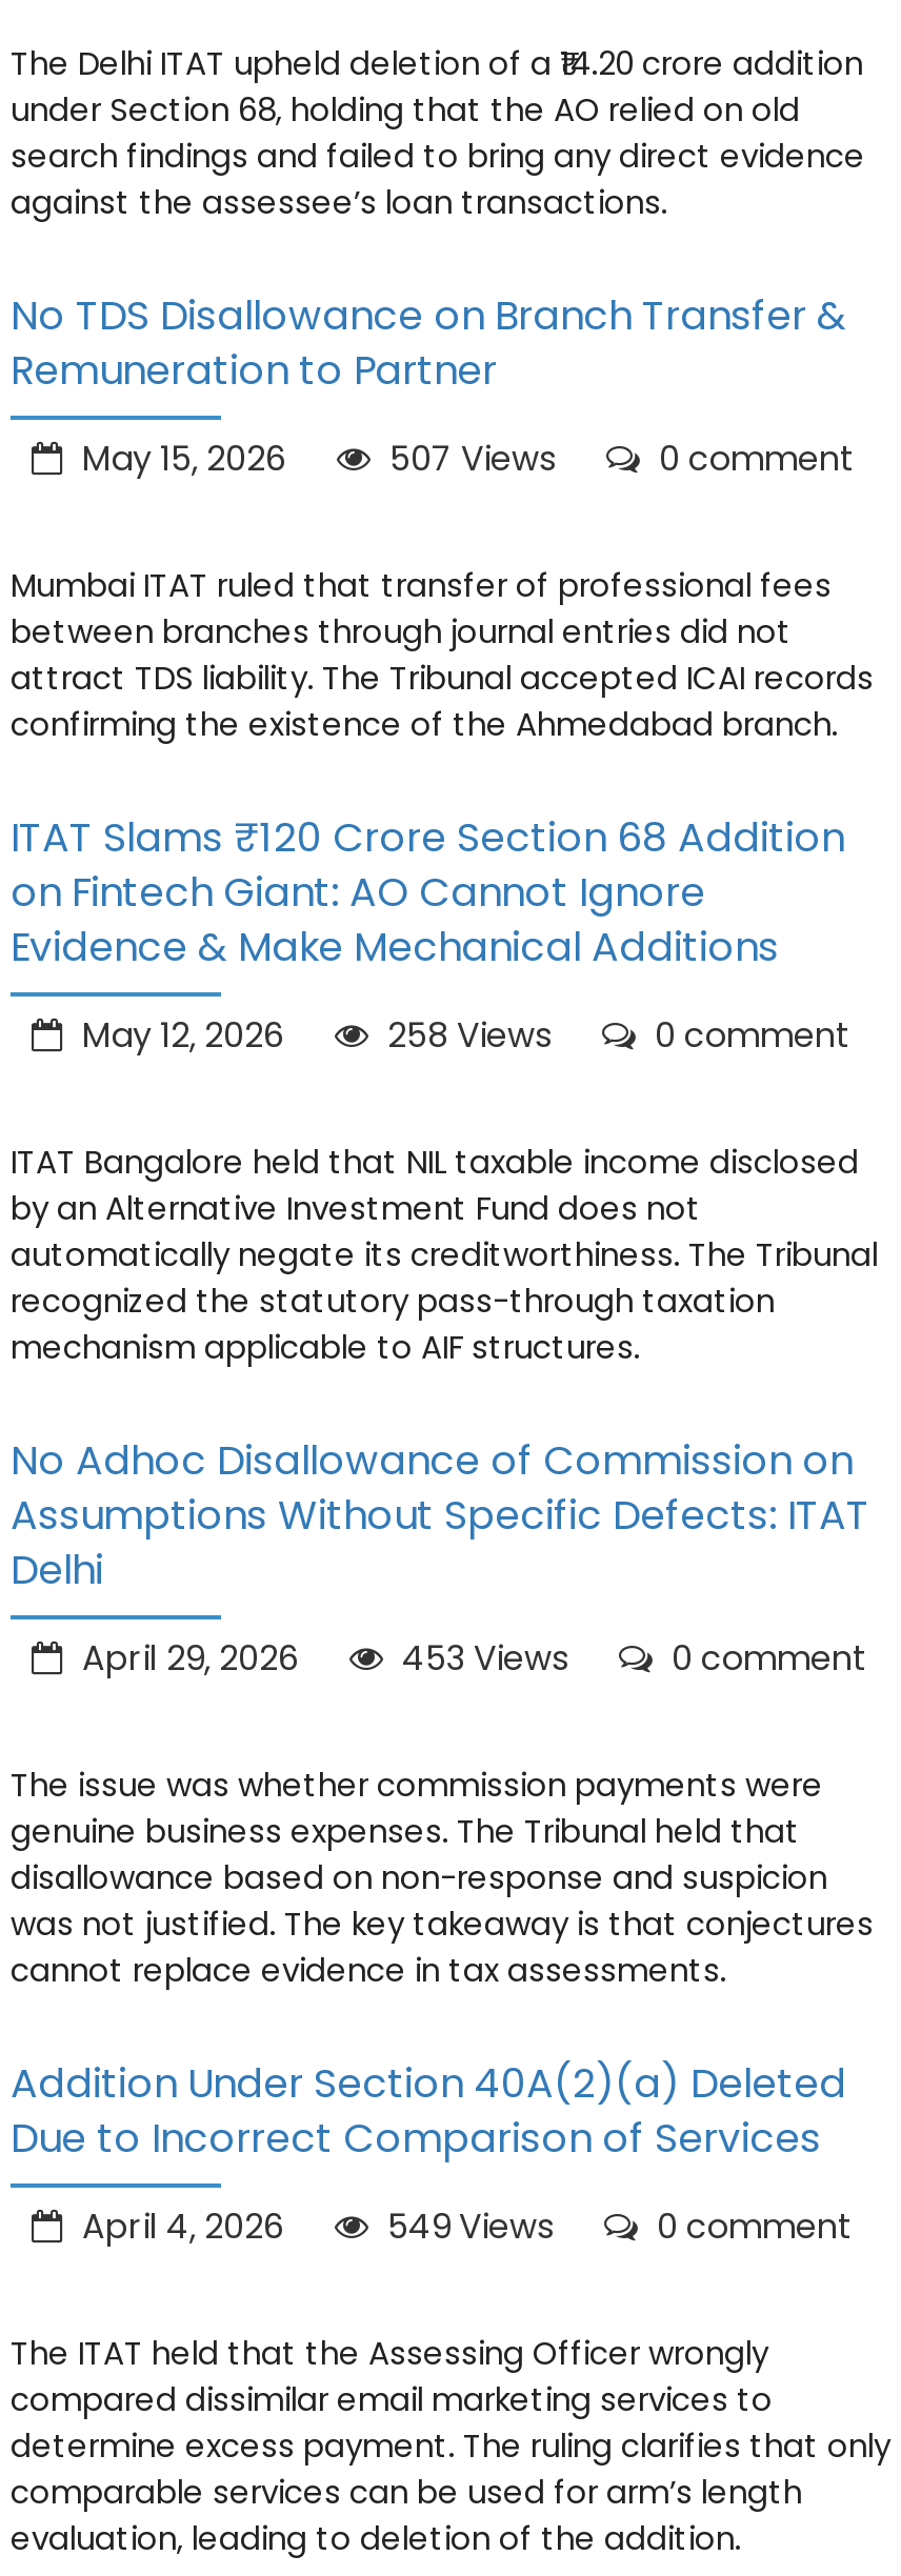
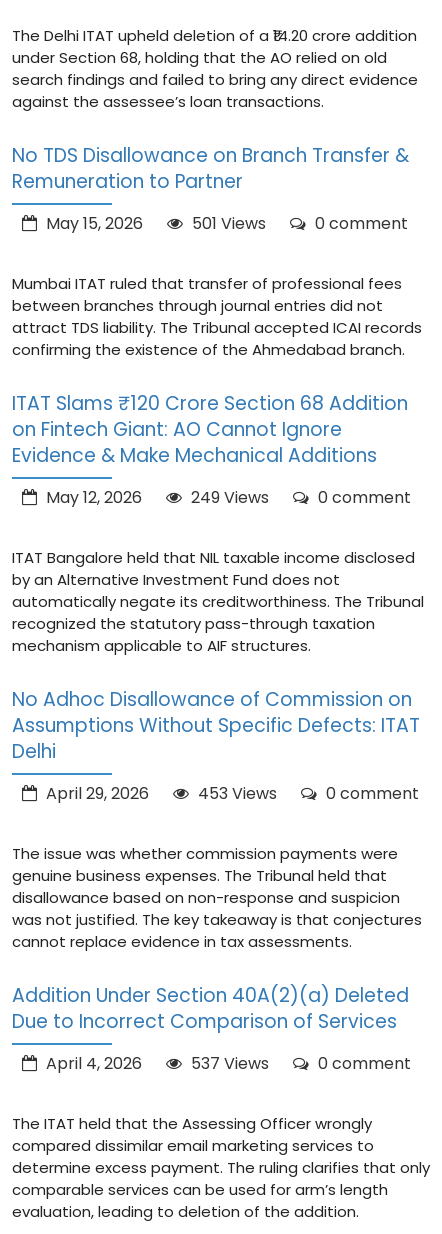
[74,435,855,483] May 15, 2026 507 Views 0 comment -> [42,212,408,235] May 15, 2026 501 Views 0 comment
[74,1011,850,1060] May 12, 2026 258 Views 0 comment -> [42,486,411,509] May 12, 2026 249 Views 0 comment
[74,2202,853,2251] April 4, 2026 549 Views 0 comment -> [42,1052,411,1075] April 4, 2026 537 Views 0 comment

